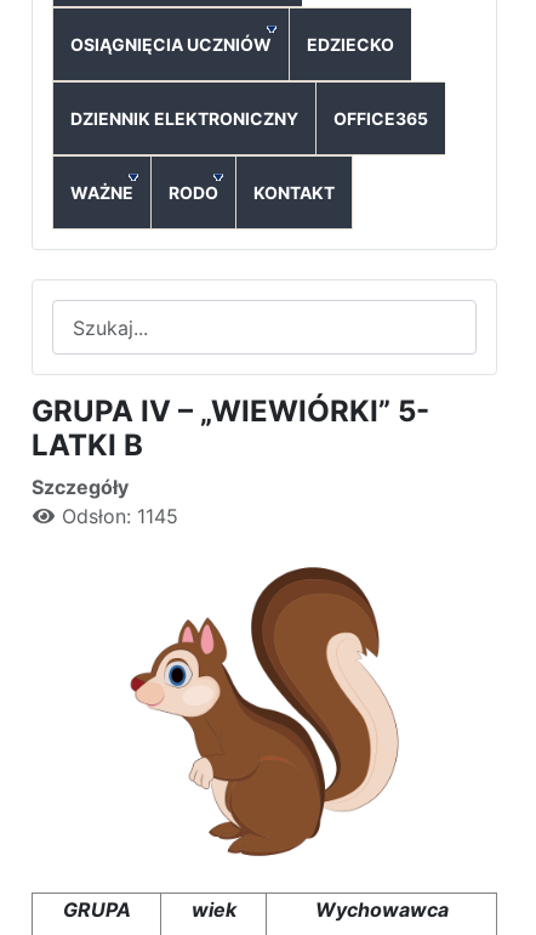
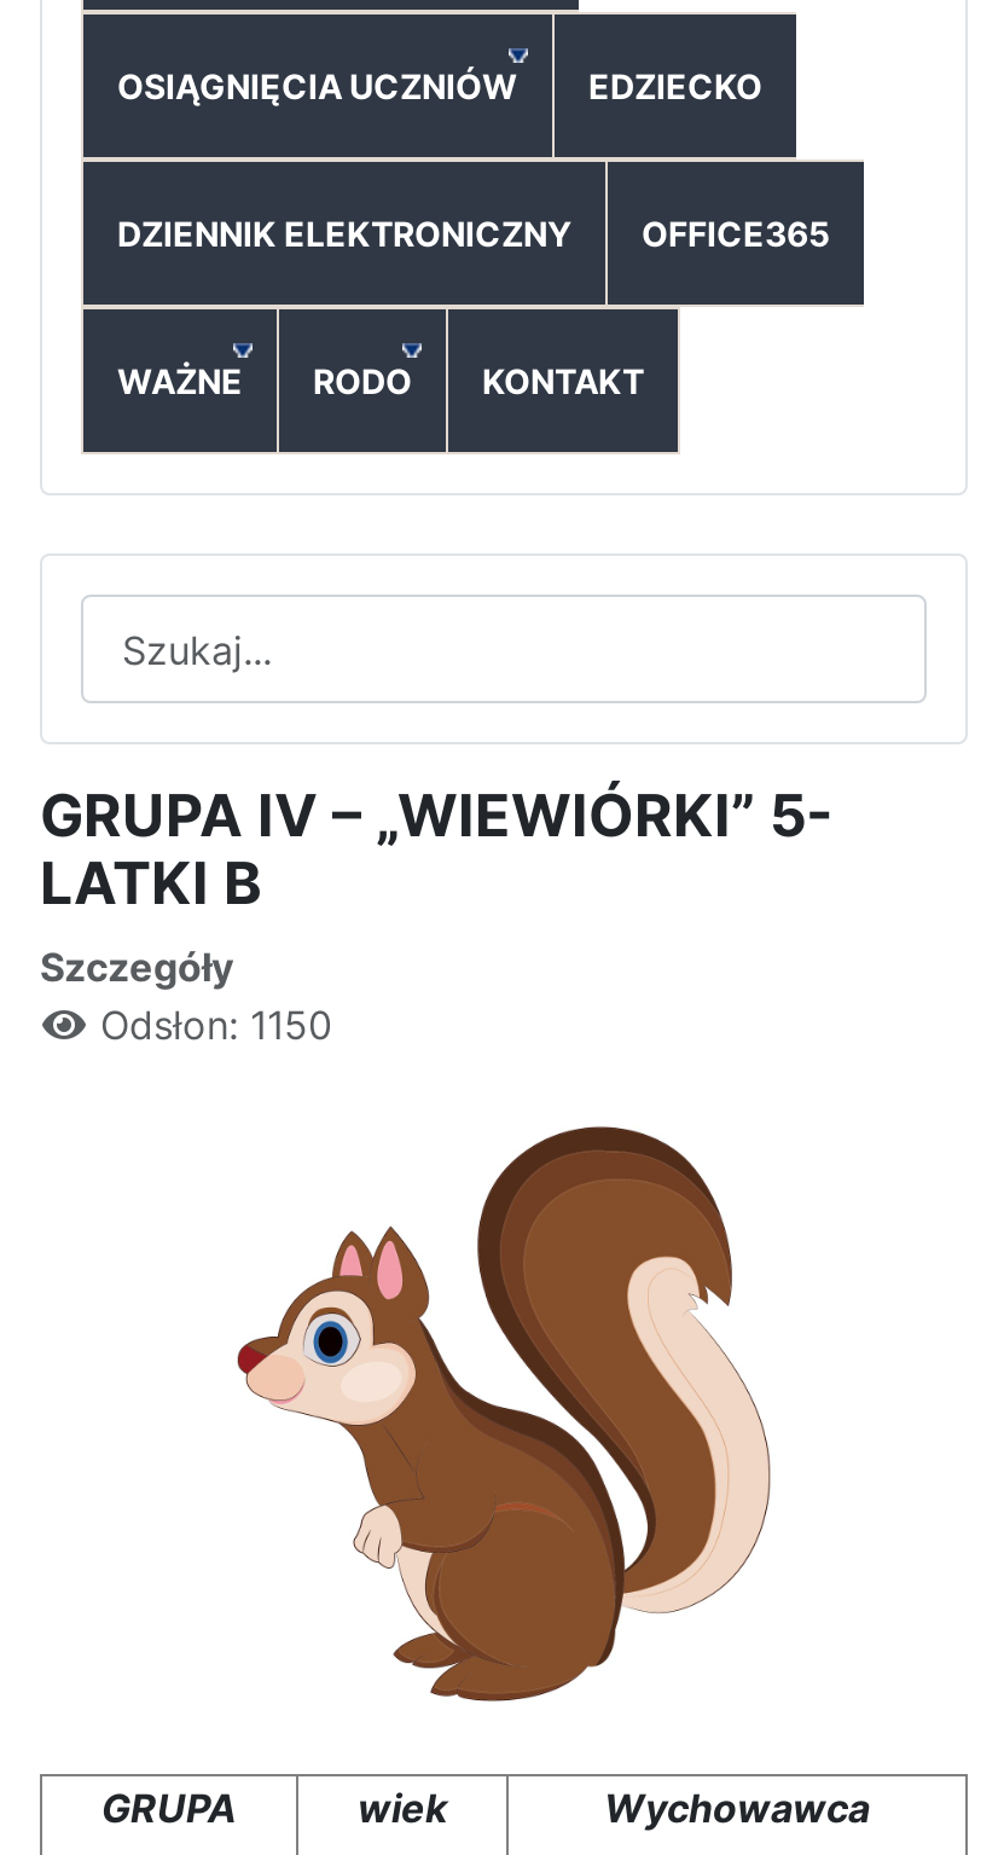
[62,504,178,529] Odsłon: 1145 -> [100,1002,332,1050] Odsłon: 1150

